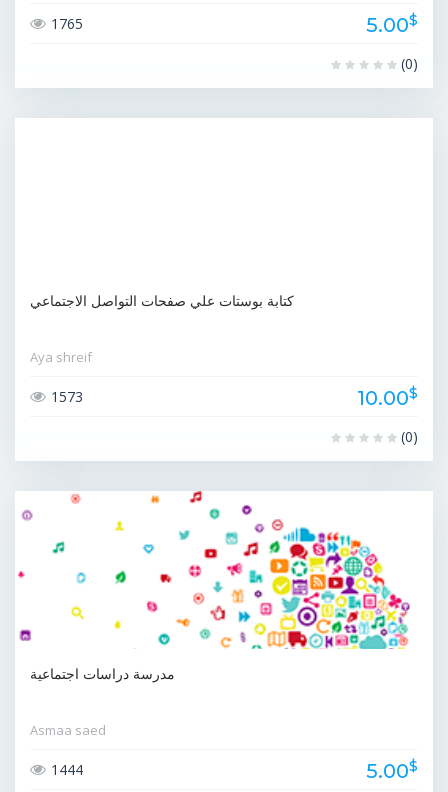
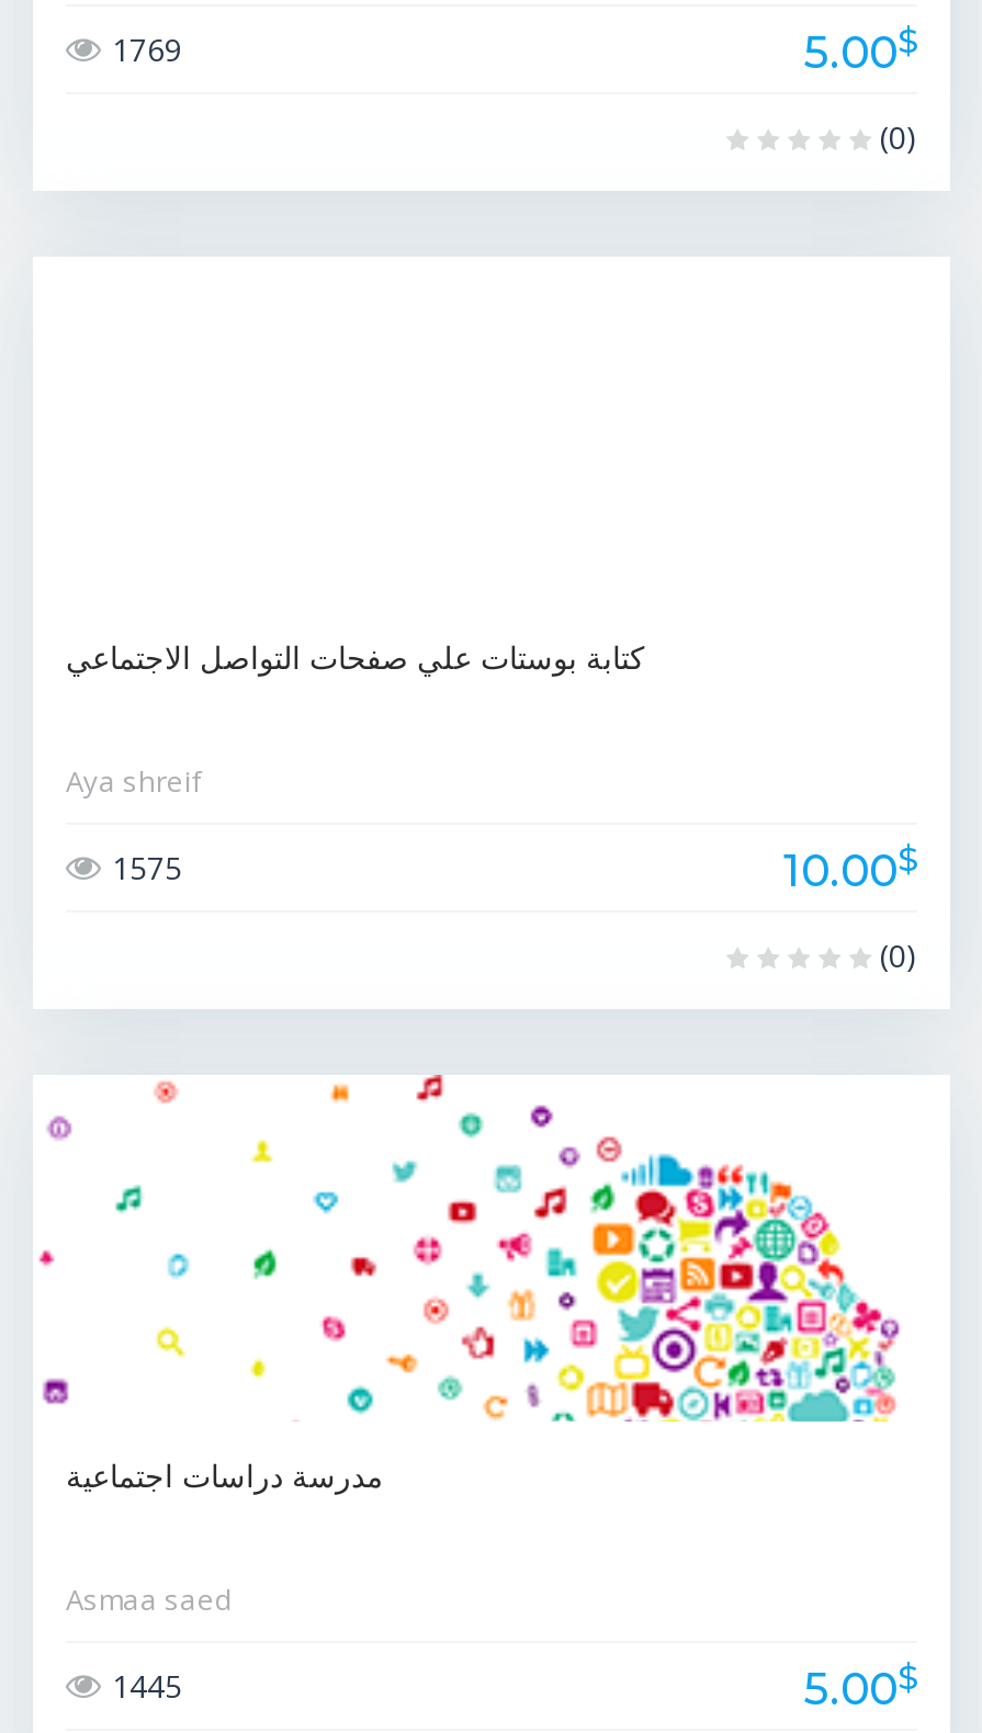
[51,14,83,33] 1765 -> [112,29,182,70] 1769
[51,387,83,406] 1573 -> [112,847,182,888] 1575
[51,760,83,779] 1444 -> [112,1665,182,1707] 1445

